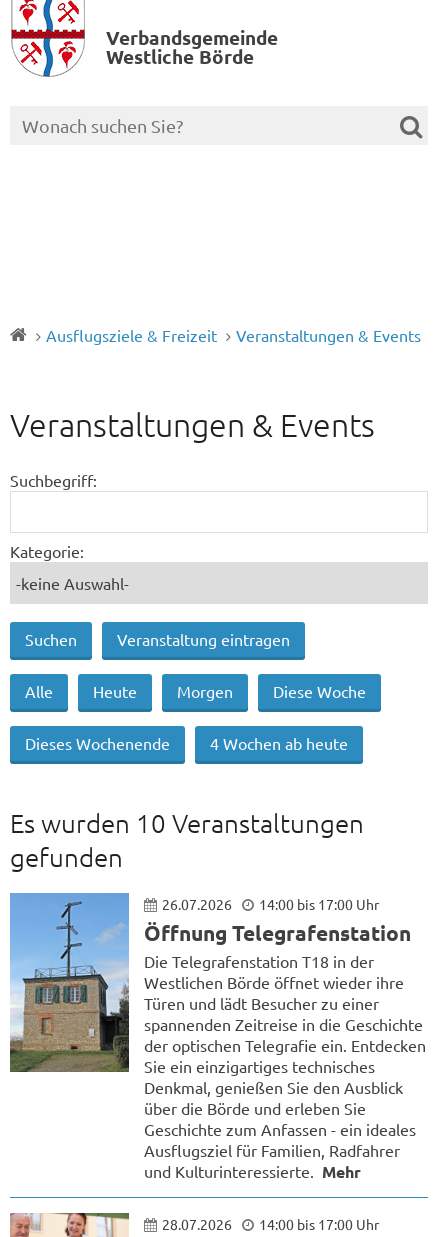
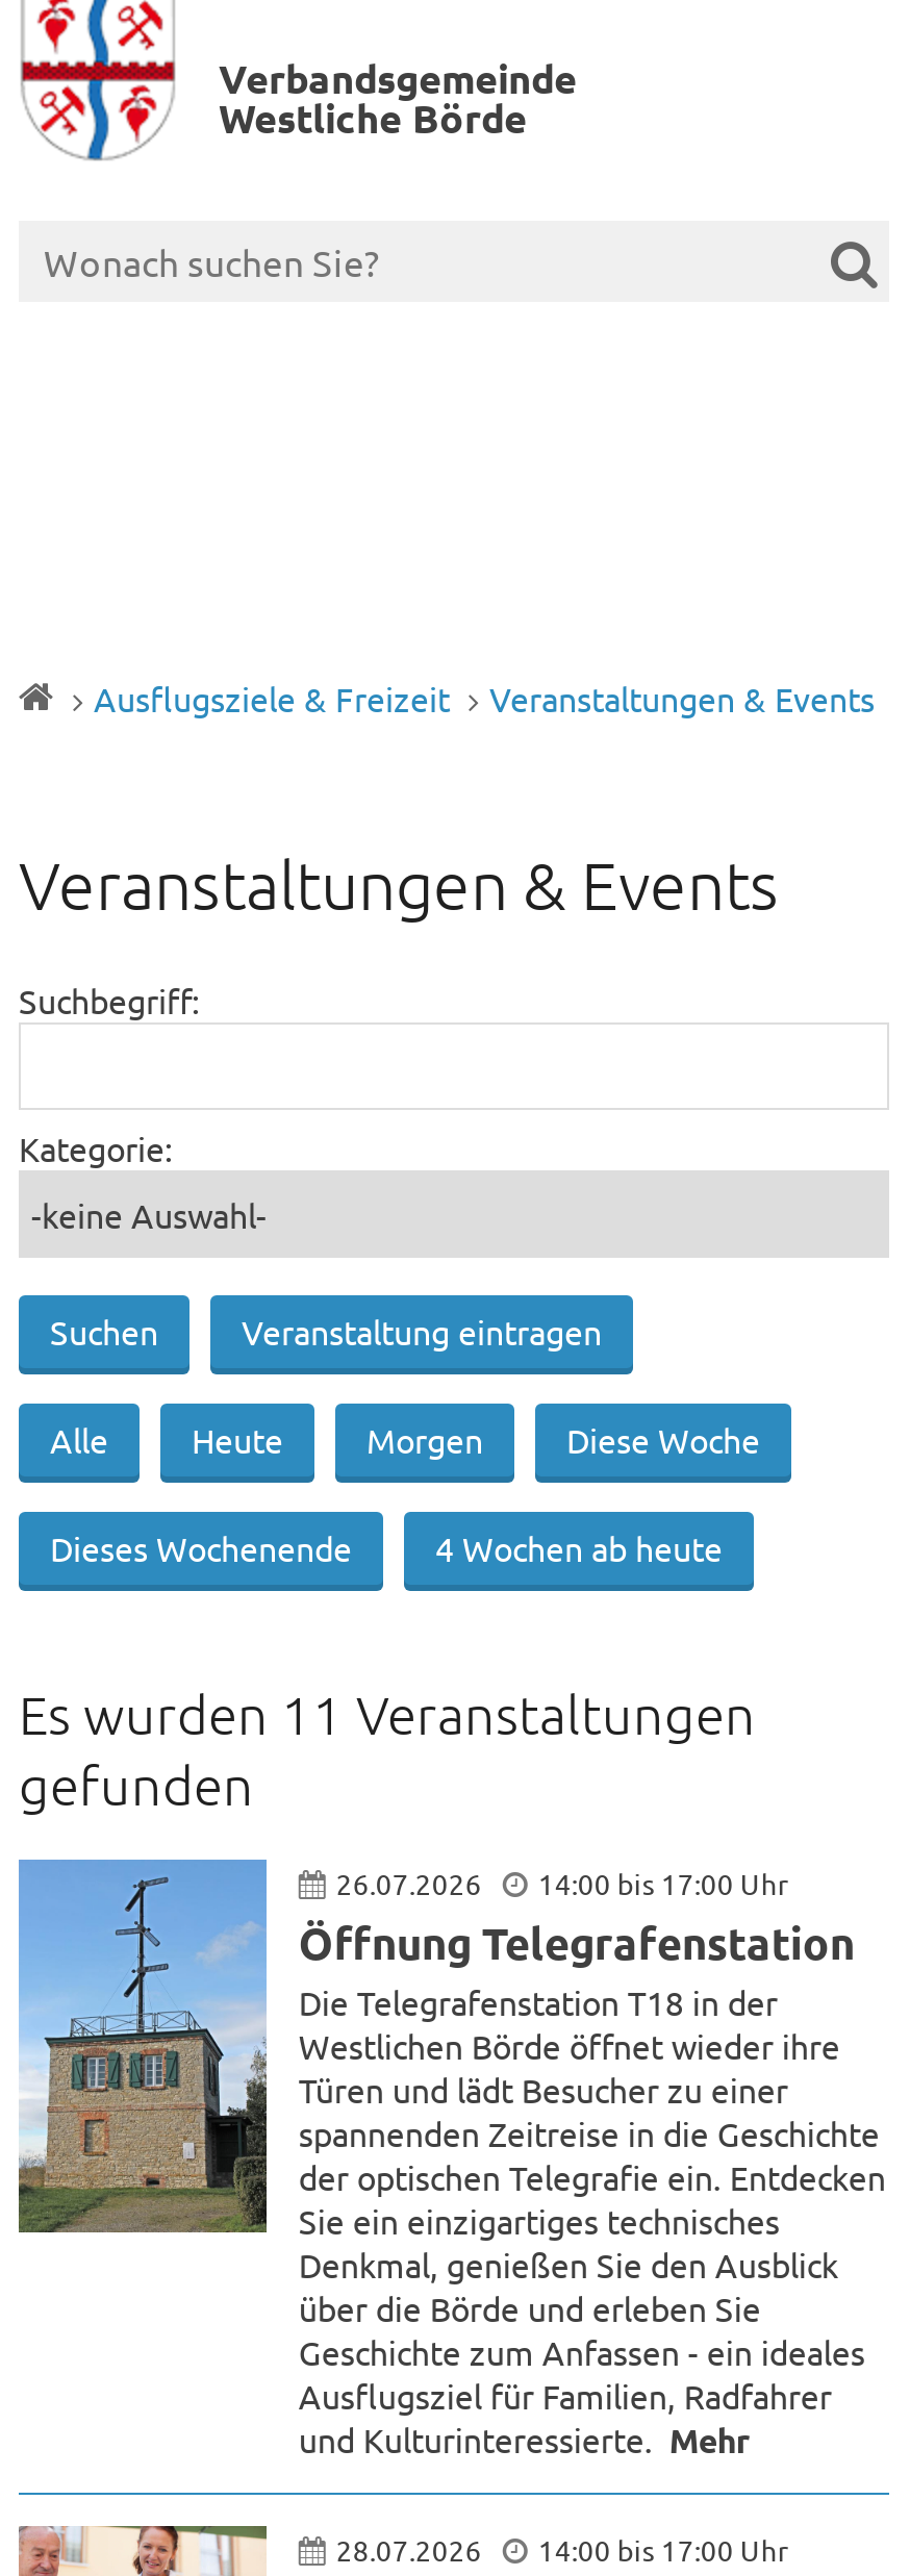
[10,807,364,838] Es wurden 10 Veranstaltungen -> [19,1680,756,1744] Es wurden 11 Veranstaltungen

